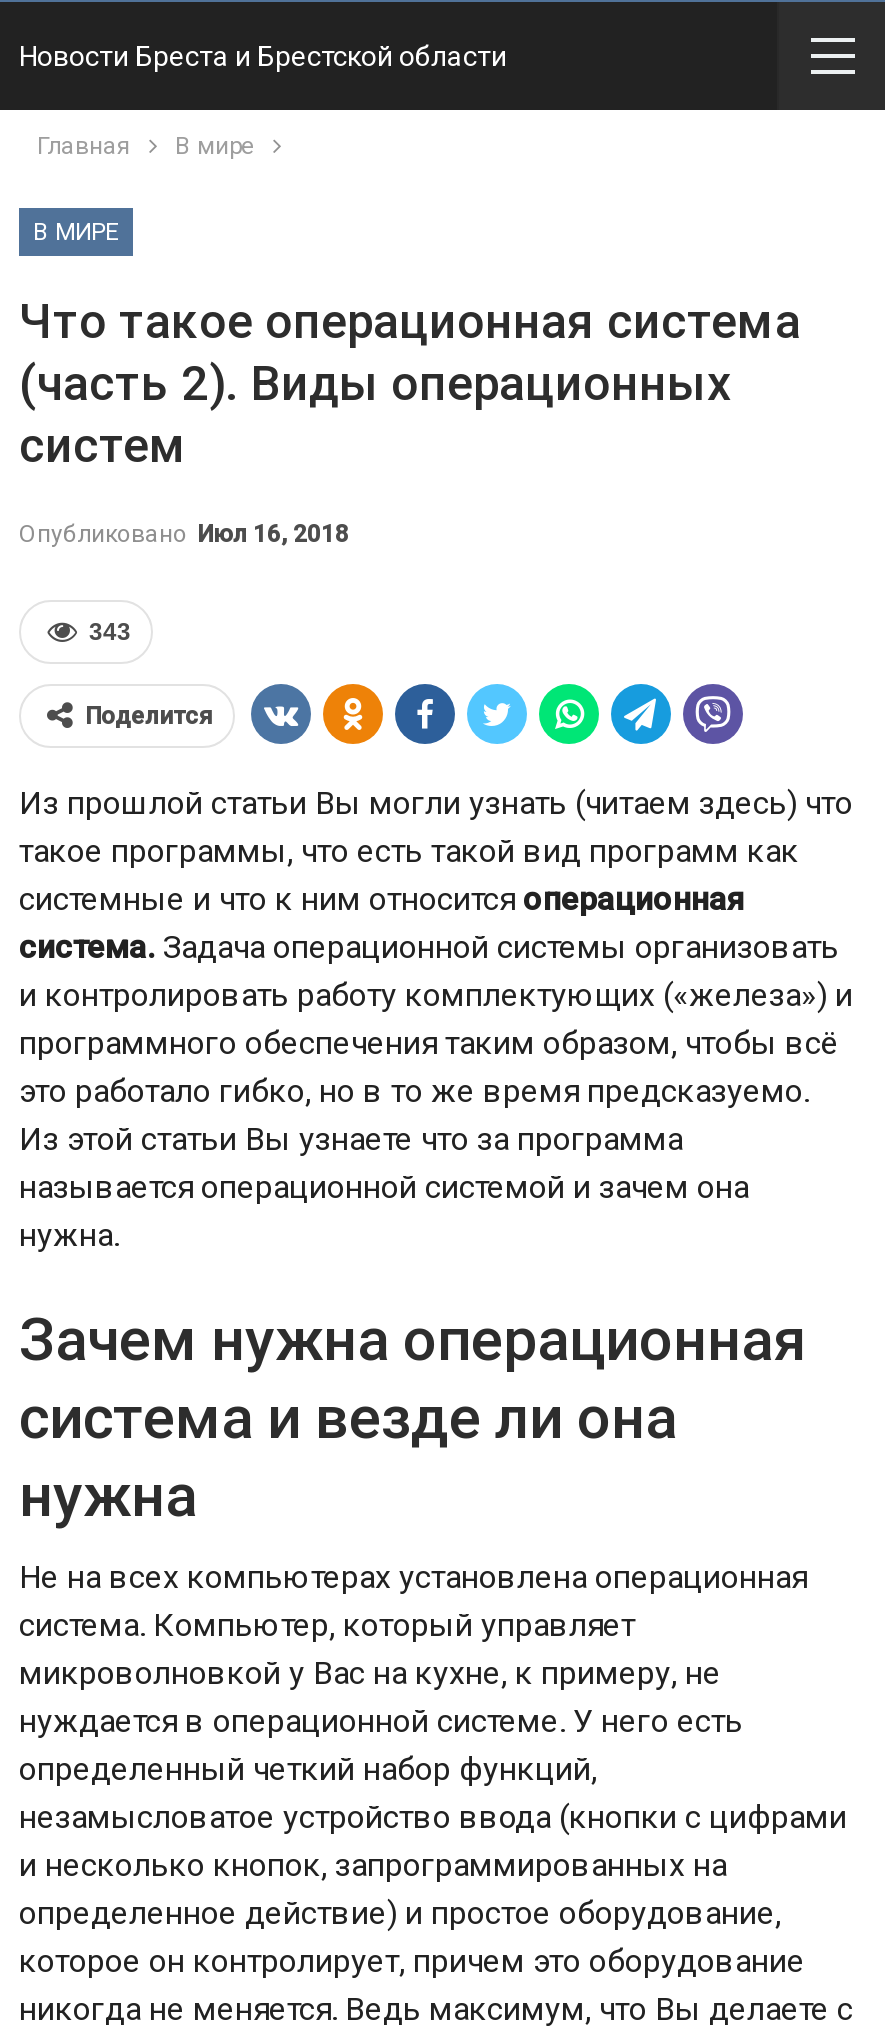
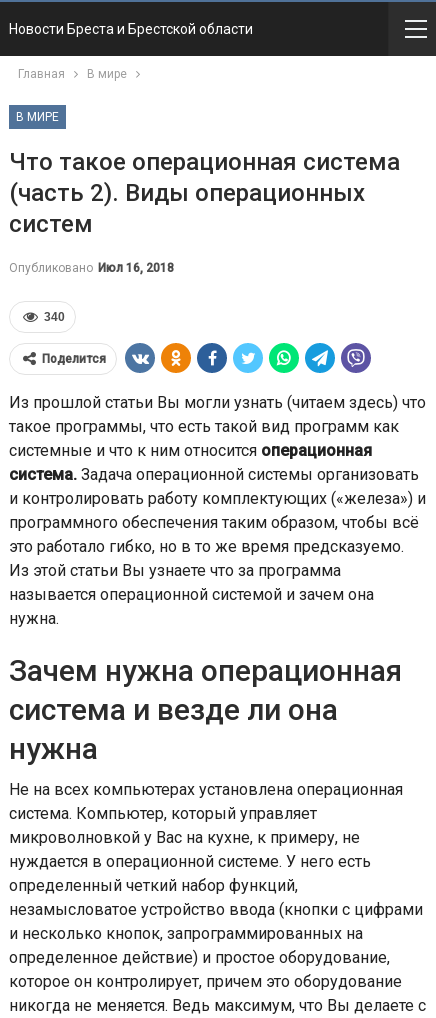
[89,618,131,646] 343 -> [44,310,65,324] 340

